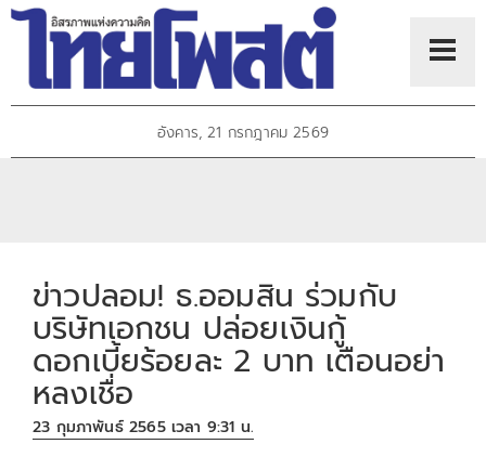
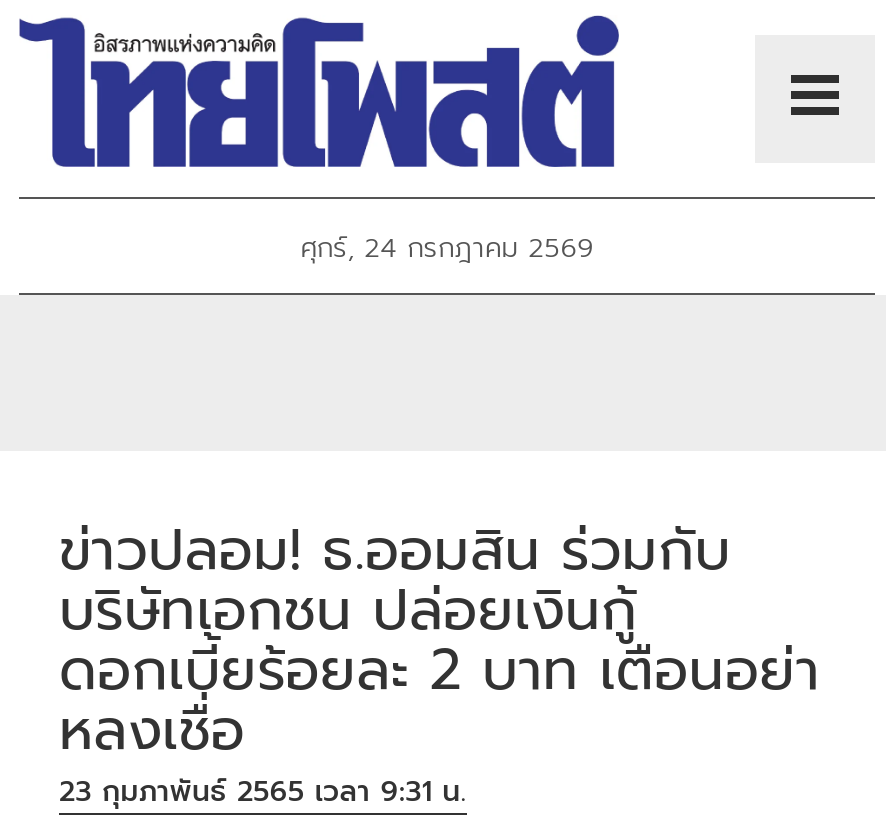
[157,122,329,144] อังคาร, 21 กรกฎาคม 2569 -> [300,228,594,270] ศุกร์, 24 กรกฎาคม 2569

